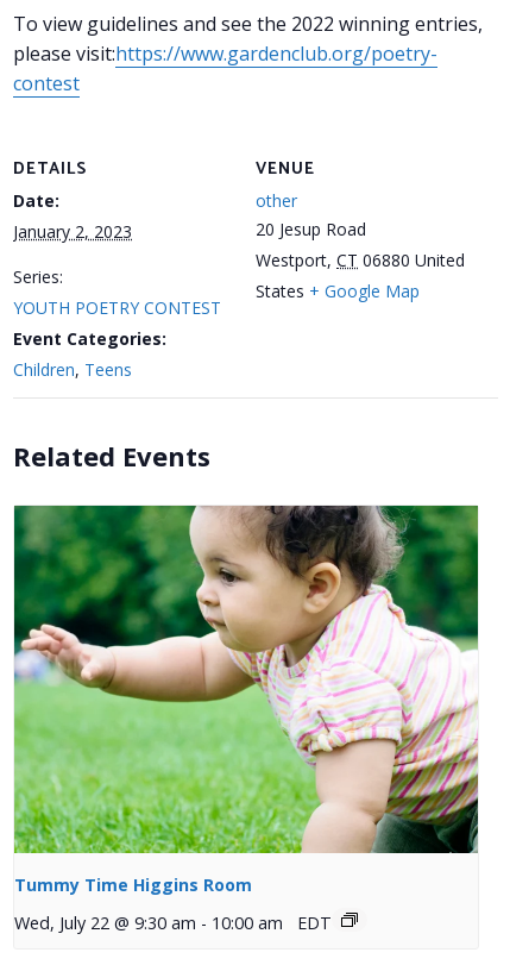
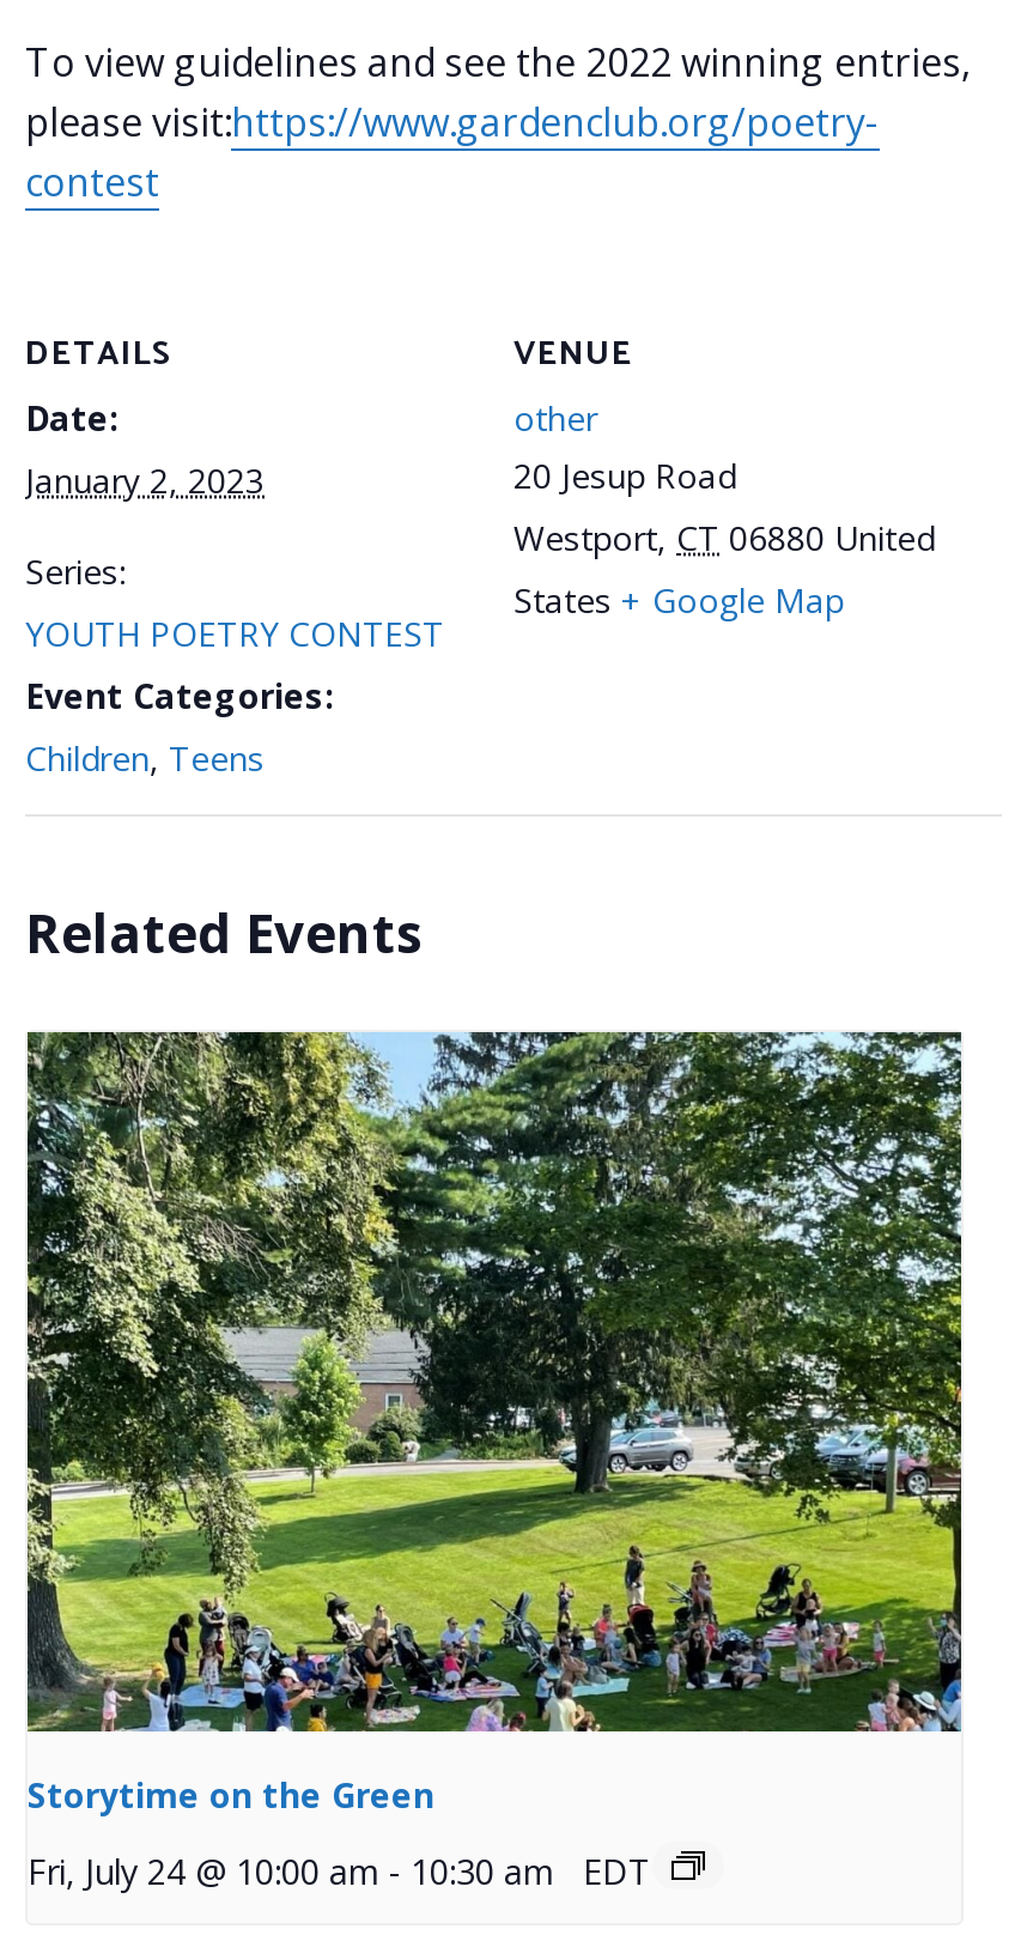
[13,505,479,896] [image] | Tummy Time Higgins Room -> [25,1030,964,1818] [image] | Storytime on the Green
[14,911,332,934] Wed, July 22 @ 9:30 am - 10:00 am EDT -> [28,1849,652,1894] Fri, July 24 @ 10:00 am - 10:30 am EDT

